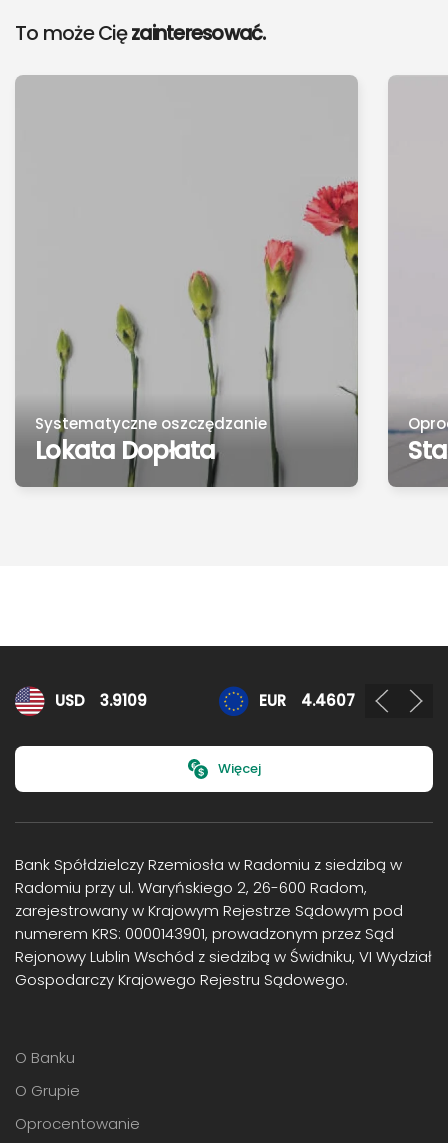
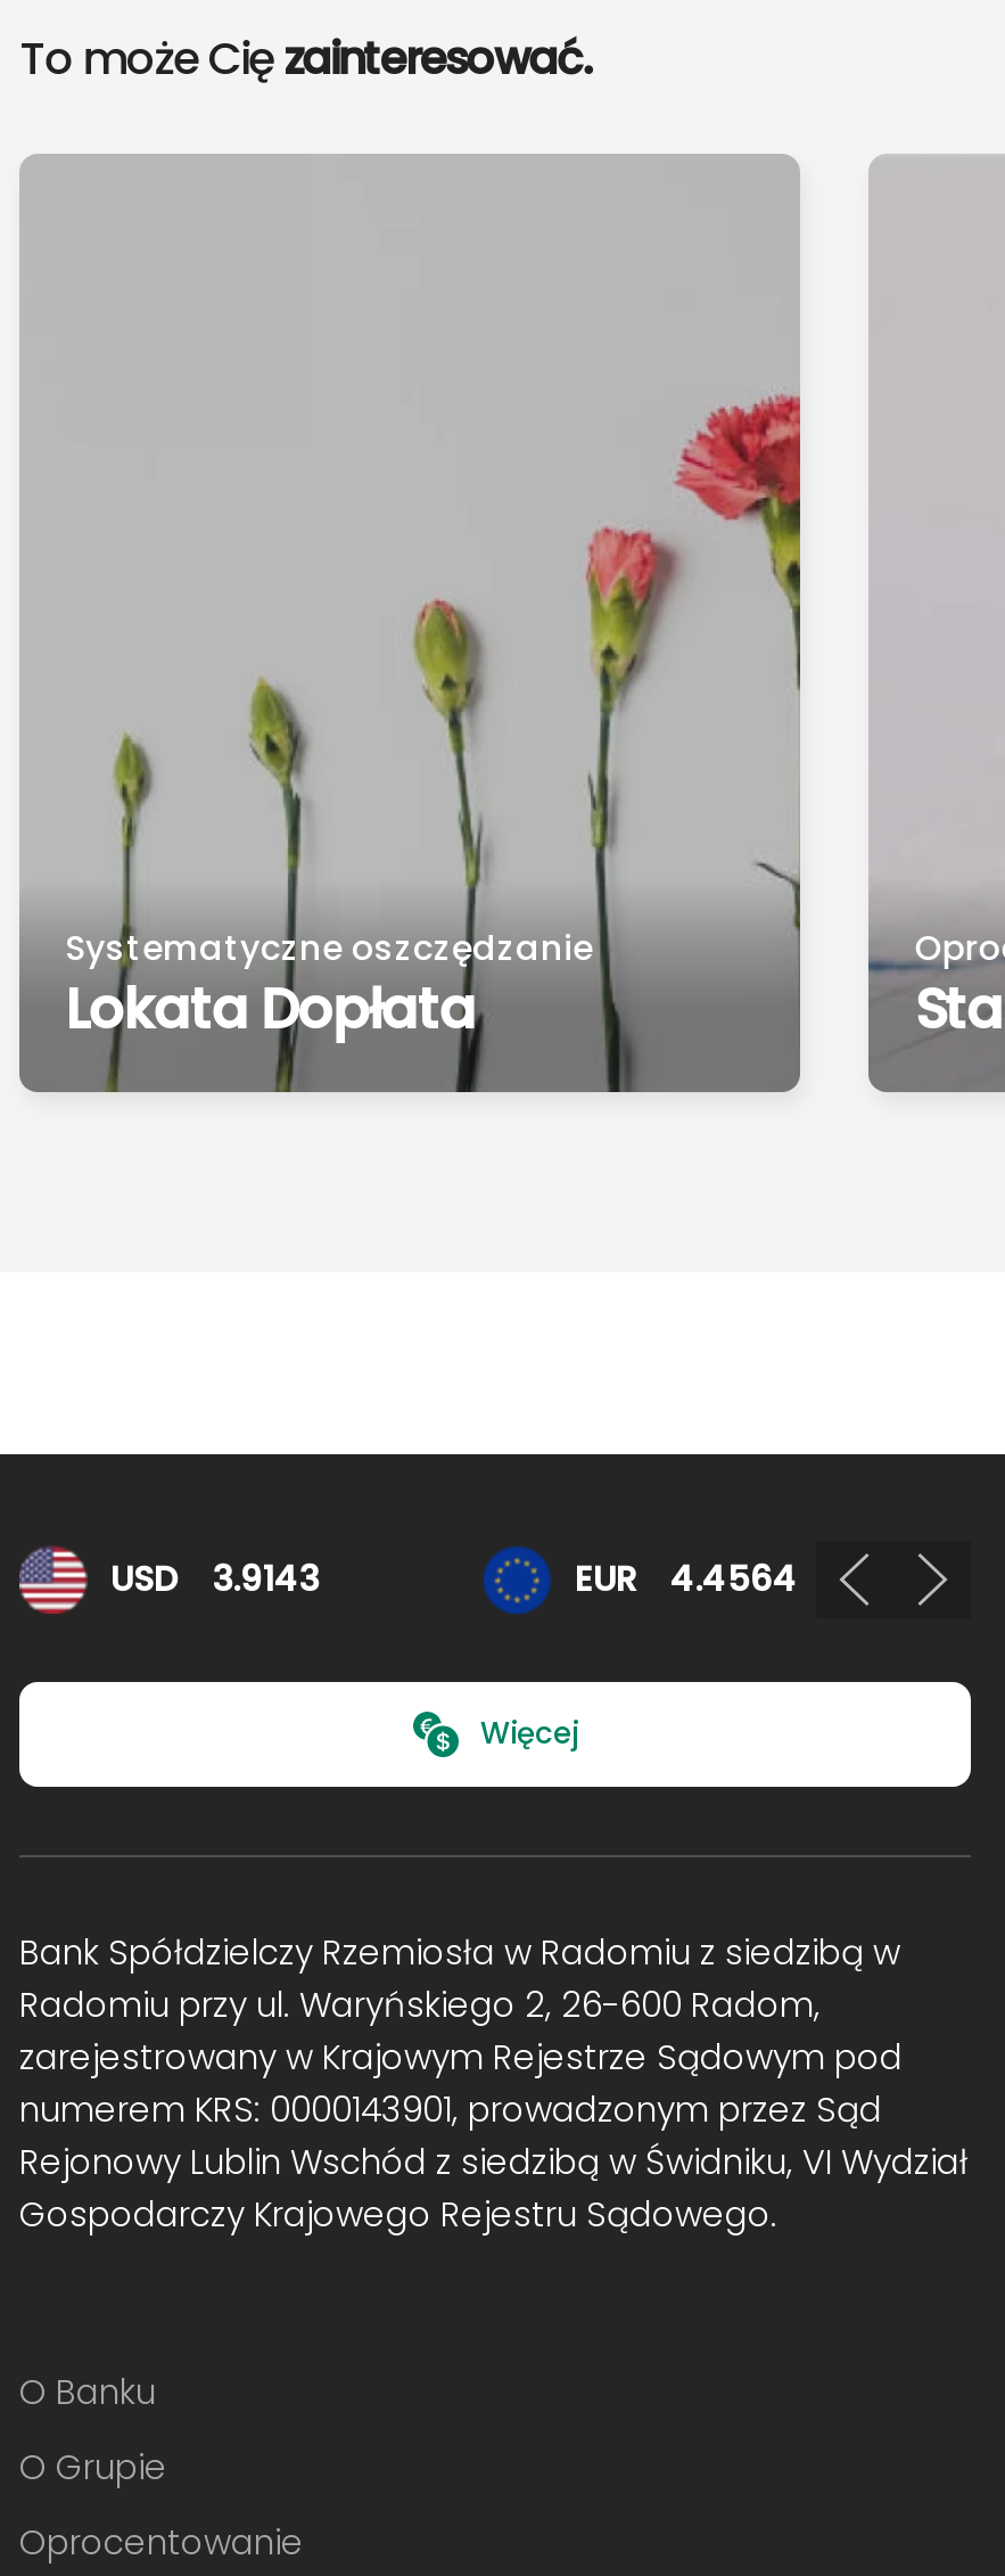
[100,690,147,711] 3.9109 -> [213,1555,320,1603] 3.9143
[259,690,355,711] EUR 4.4607 -> [575,1555,798,1603] EUR 4.4564

